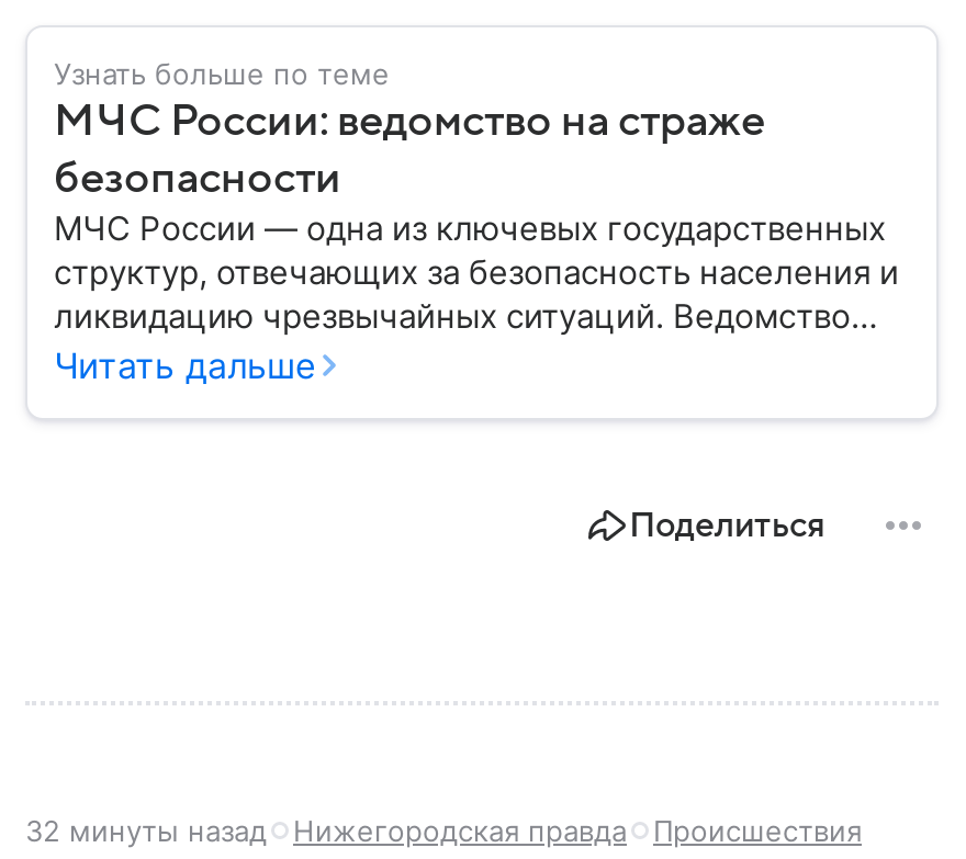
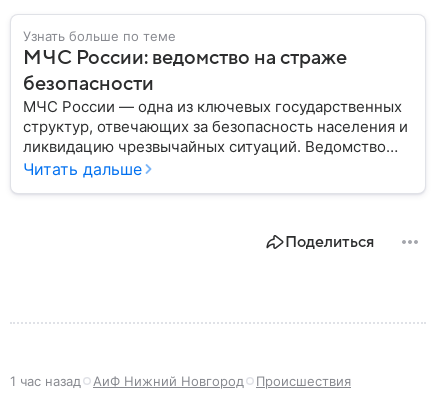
[25,812,627,847] 32 минуты назад | Нижегородская правда -> [10,373,244,389] 1 час назад | АиФ Нижний Новгород

